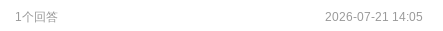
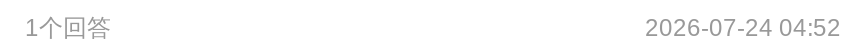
[325,10,423,24] 2026-07-21 14:05 -> [645,14,841,42] 2026-07-24 04:52

